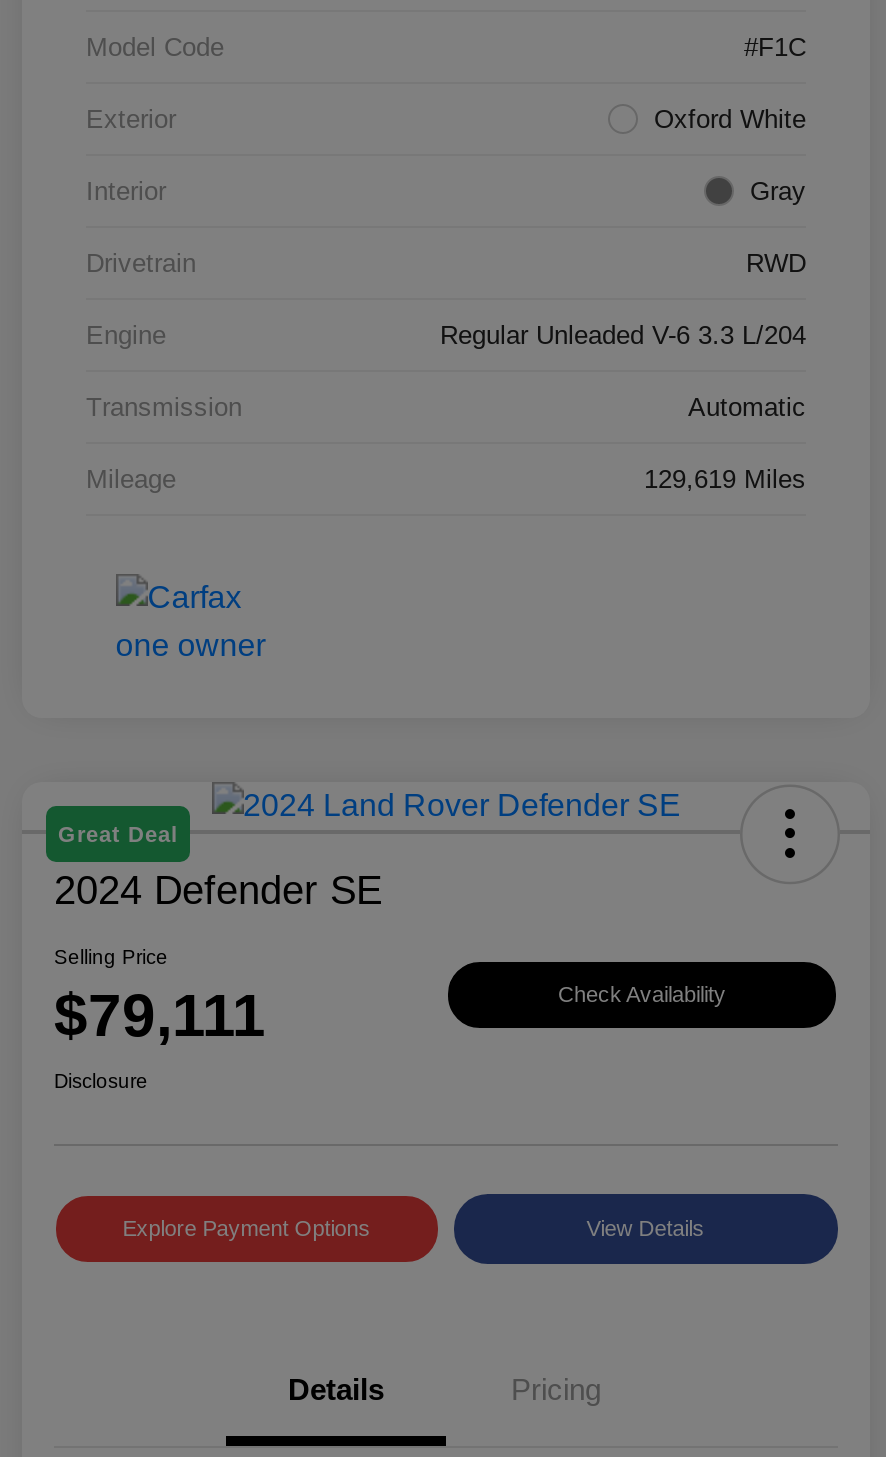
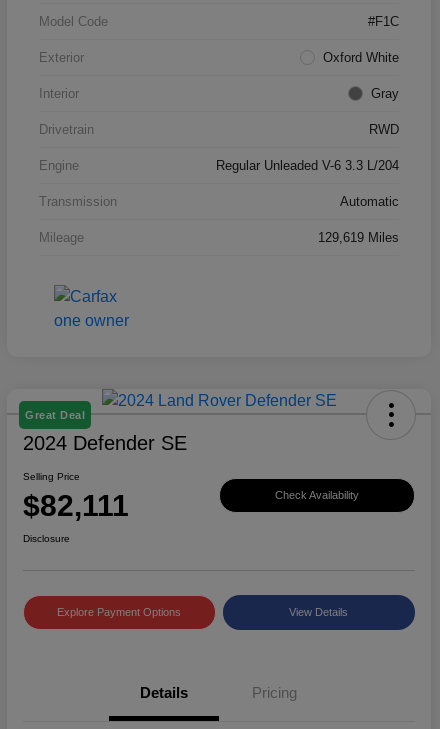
[54,982,266,1048] $79,111 -> [23,489,129,522] $82,111

